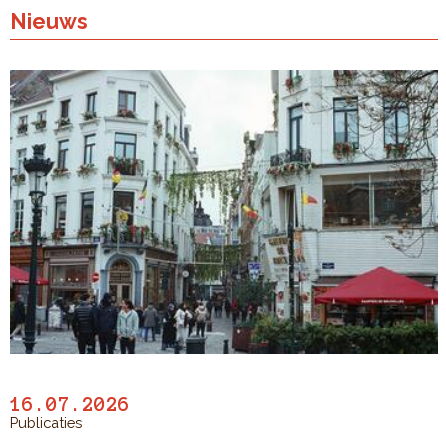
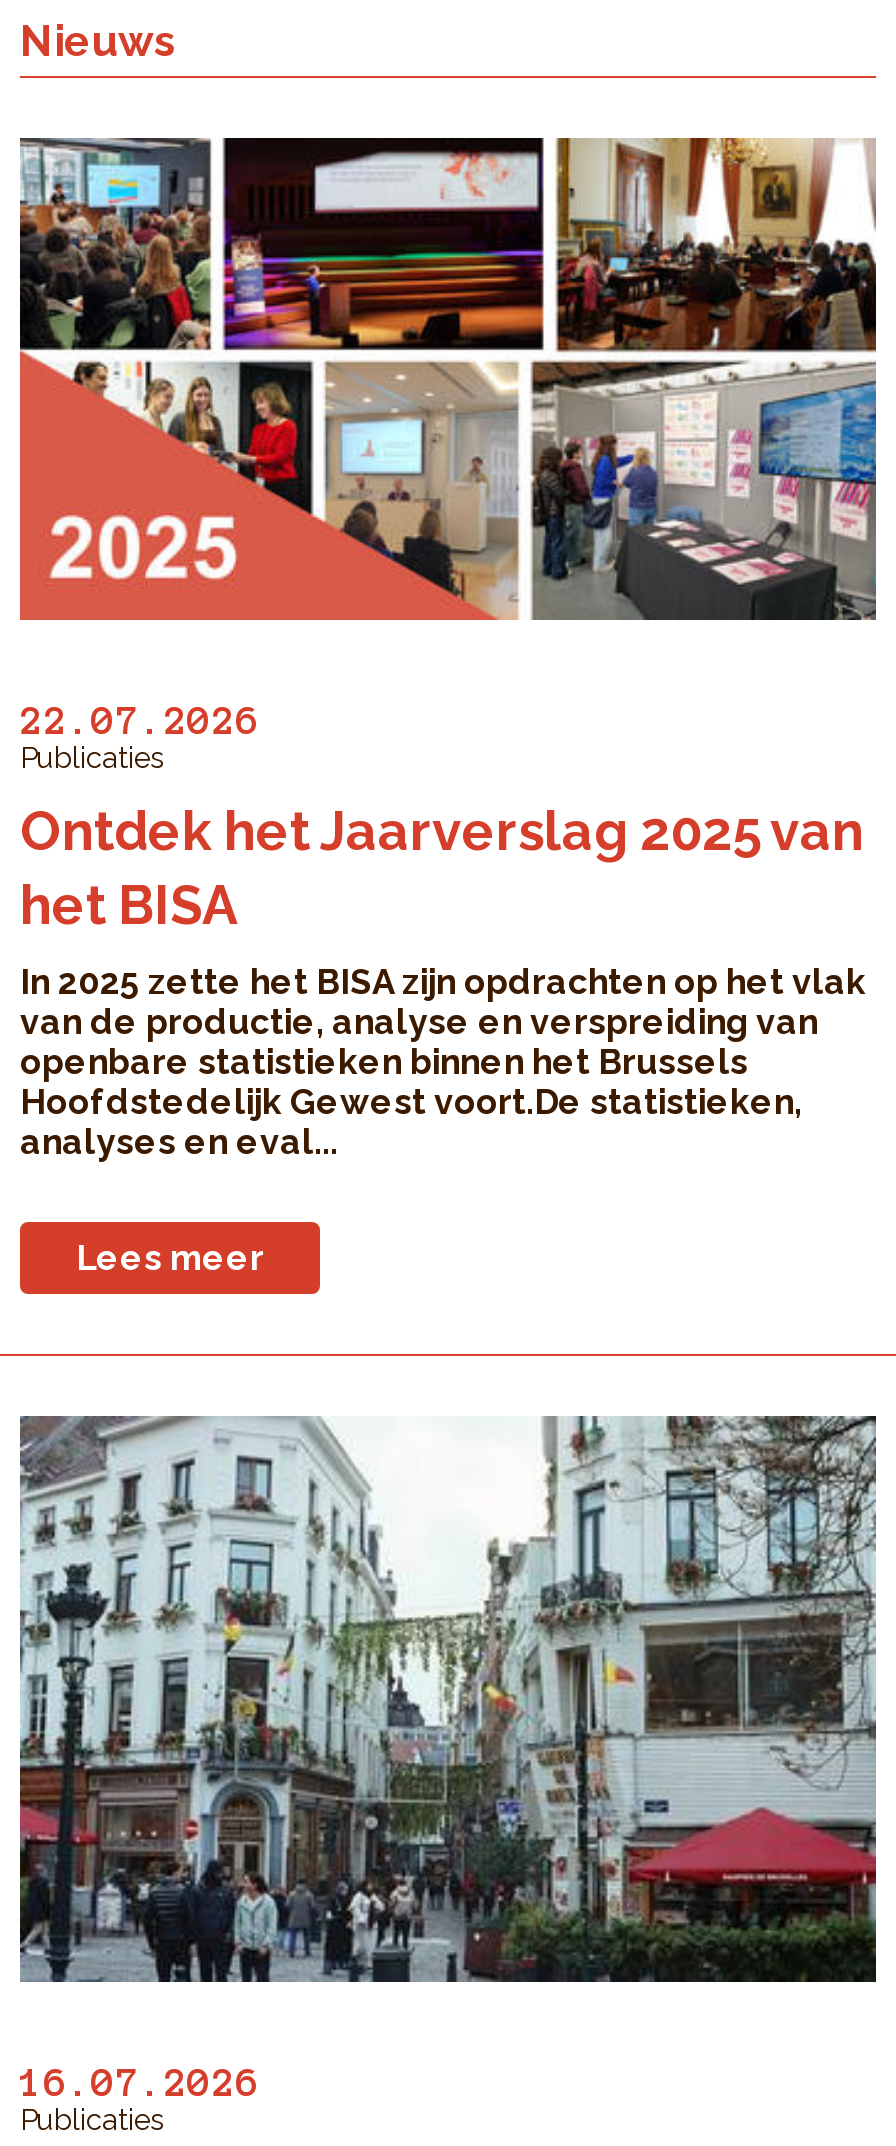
none -> [18,136,878,1277] [image] | 22.07.2026 | Publicaties | Ontdek het Jaarverslag 2025 van | het BISA | In 2025 zette het BISA zijn opdrachten op het vlak | van de productie, analyse en verspreiding van | openbare statistieken binnen het Brussels | Hoofdstedelijk Gewest voort.De statistieken, | analyses en eval... | Lees meer

